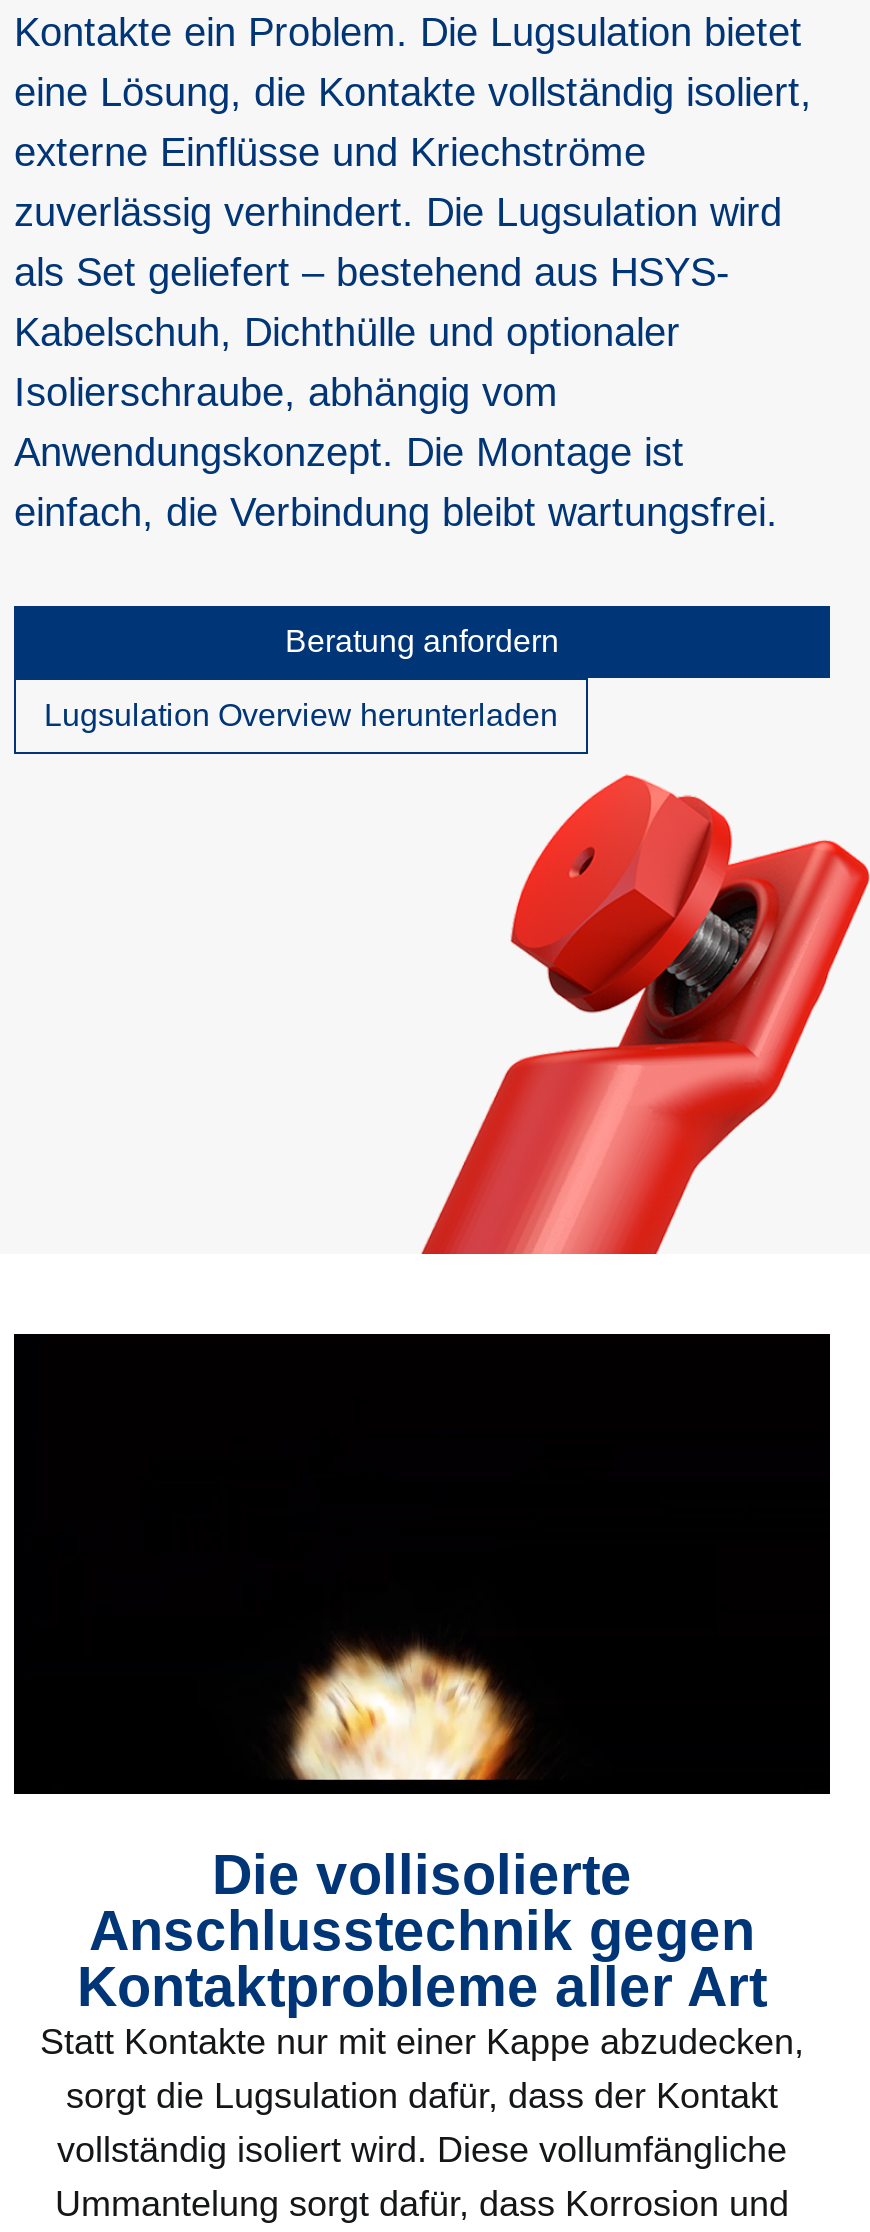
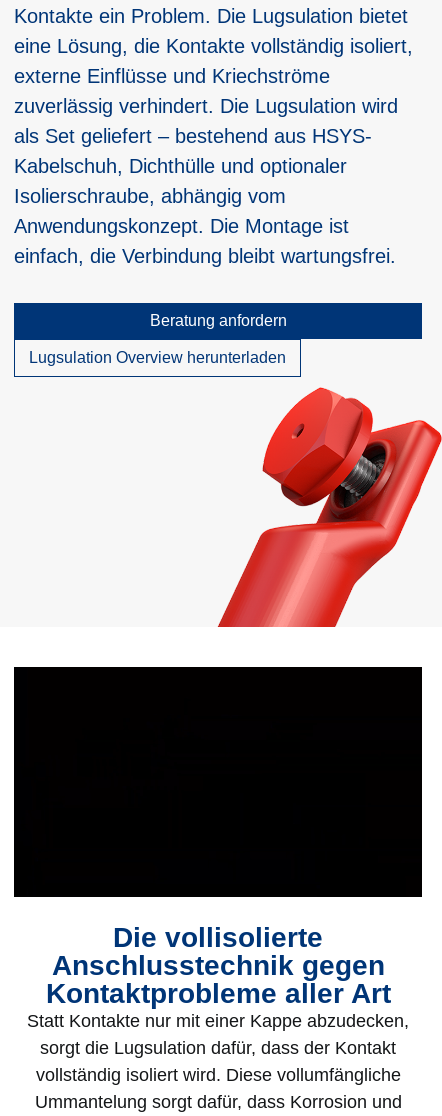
[284,1640,524,1782] [image] -> none

